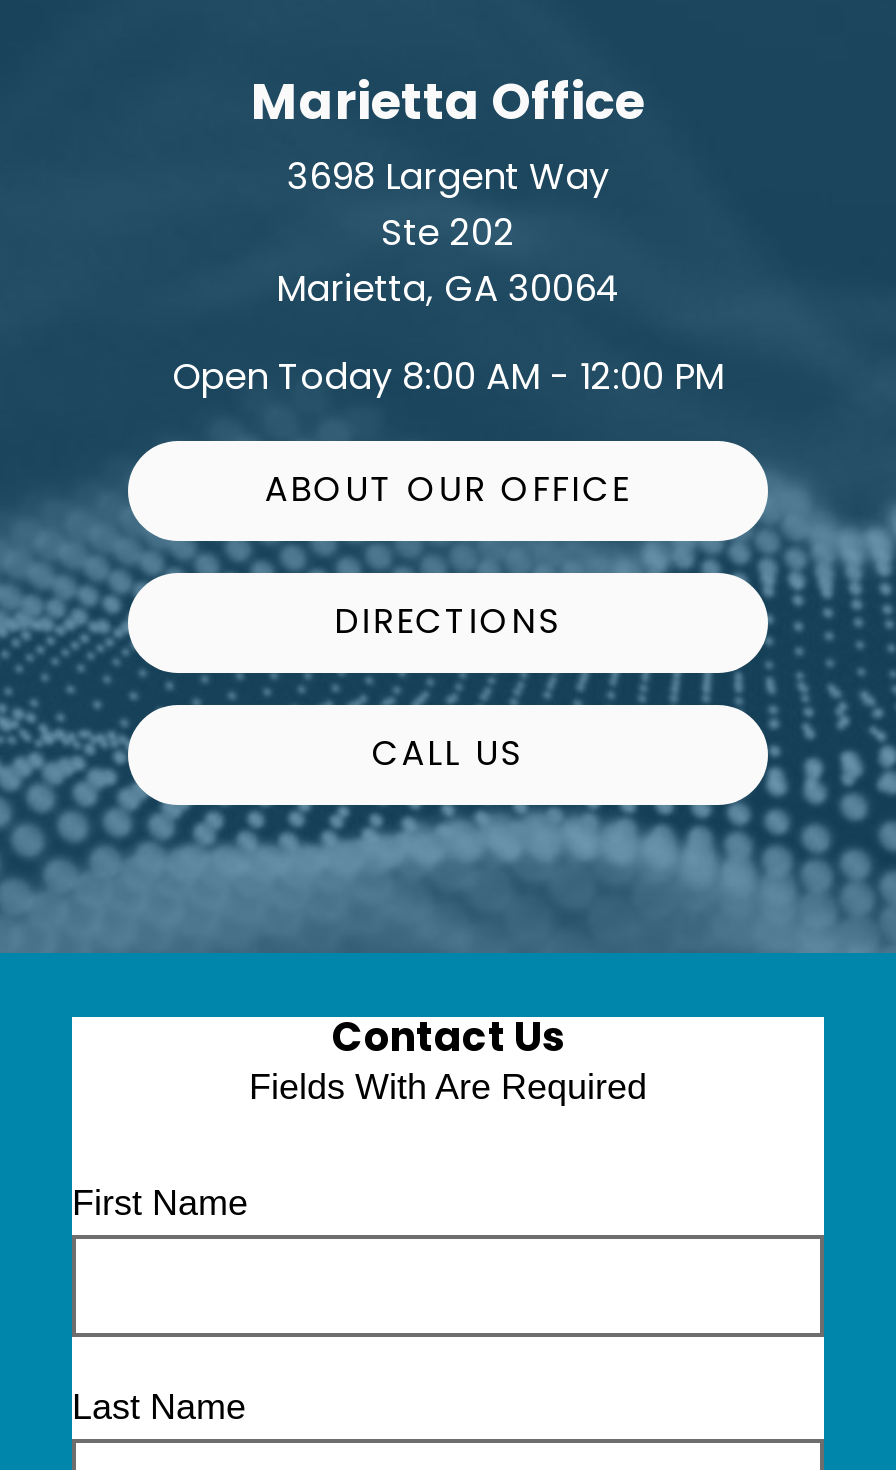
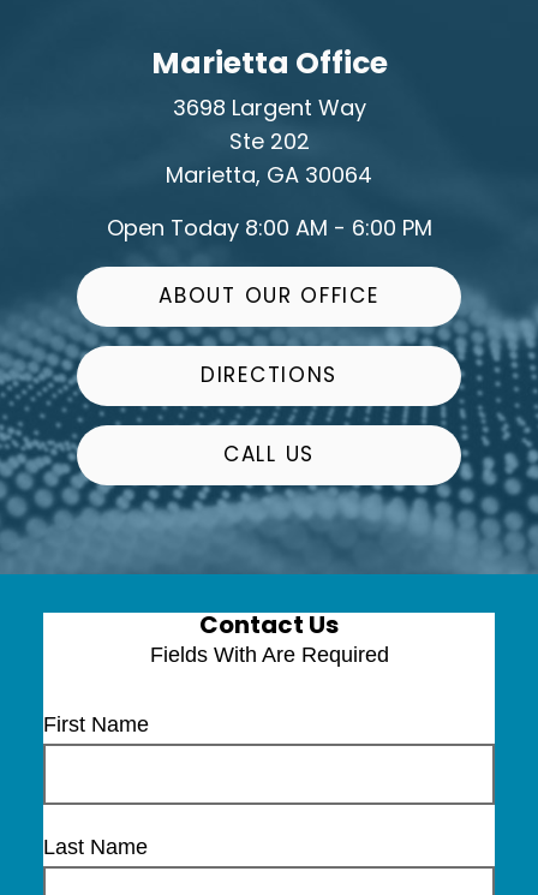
[172,351,724,409] Open Today 8:00 AM - 12:00 PM -> [106,213,432,248] Open Today 8:00 AM - 6:00 PM

